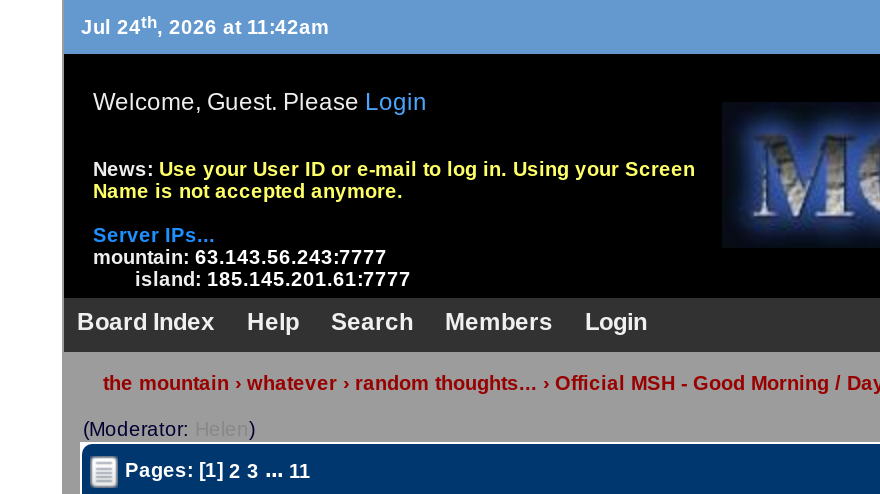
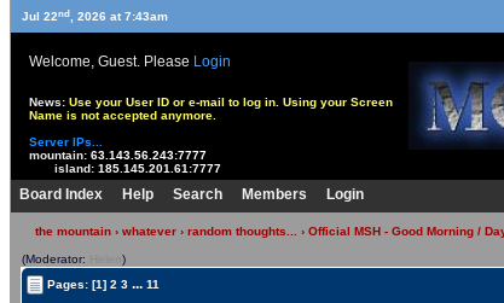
[81,11,329,38] Jul 24th, 2026 at 11:42am -> [21,7,167,23] Jul 22nd, 2026 at 7:43am

